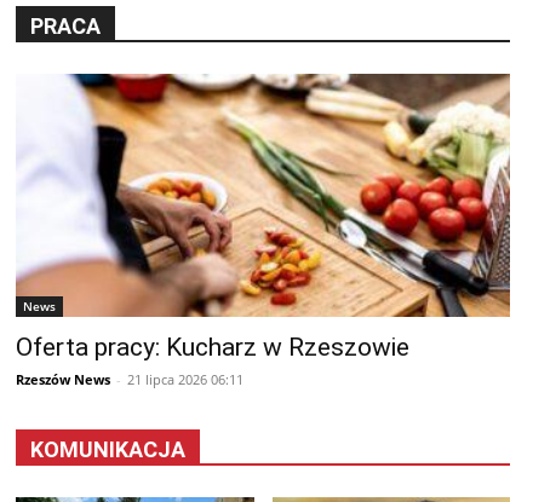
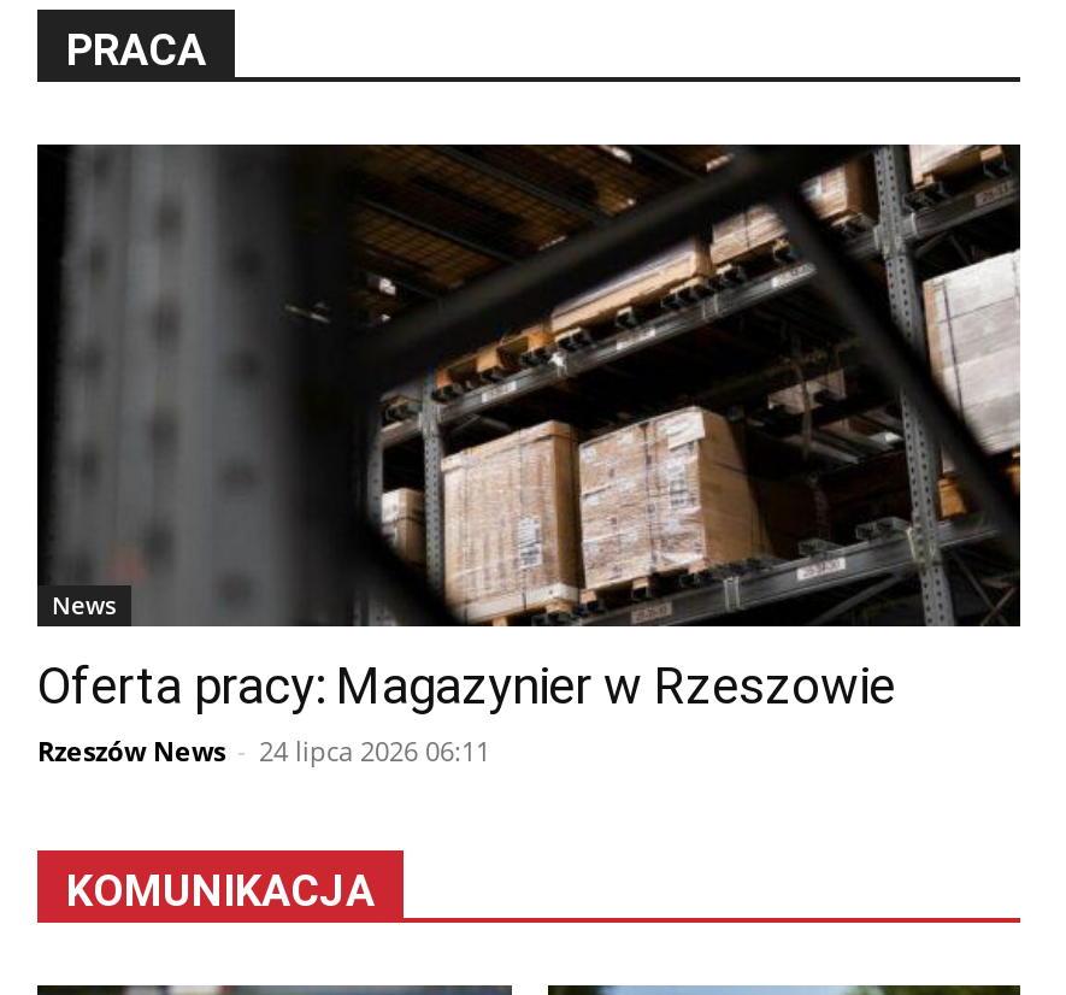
[15,73,511,362] [image] | Oferta pracy: Kucharz w Rzeszowie -> [35,141,1023,716] [image] | Oferta pracy: Magazynier w Rzeszowie
[16,371,243,389] Rzeszów News - 21 lipca 2026 06:11 -> [37,733,490,769] Rzeszów News - 24 lipca 2026 06:11

